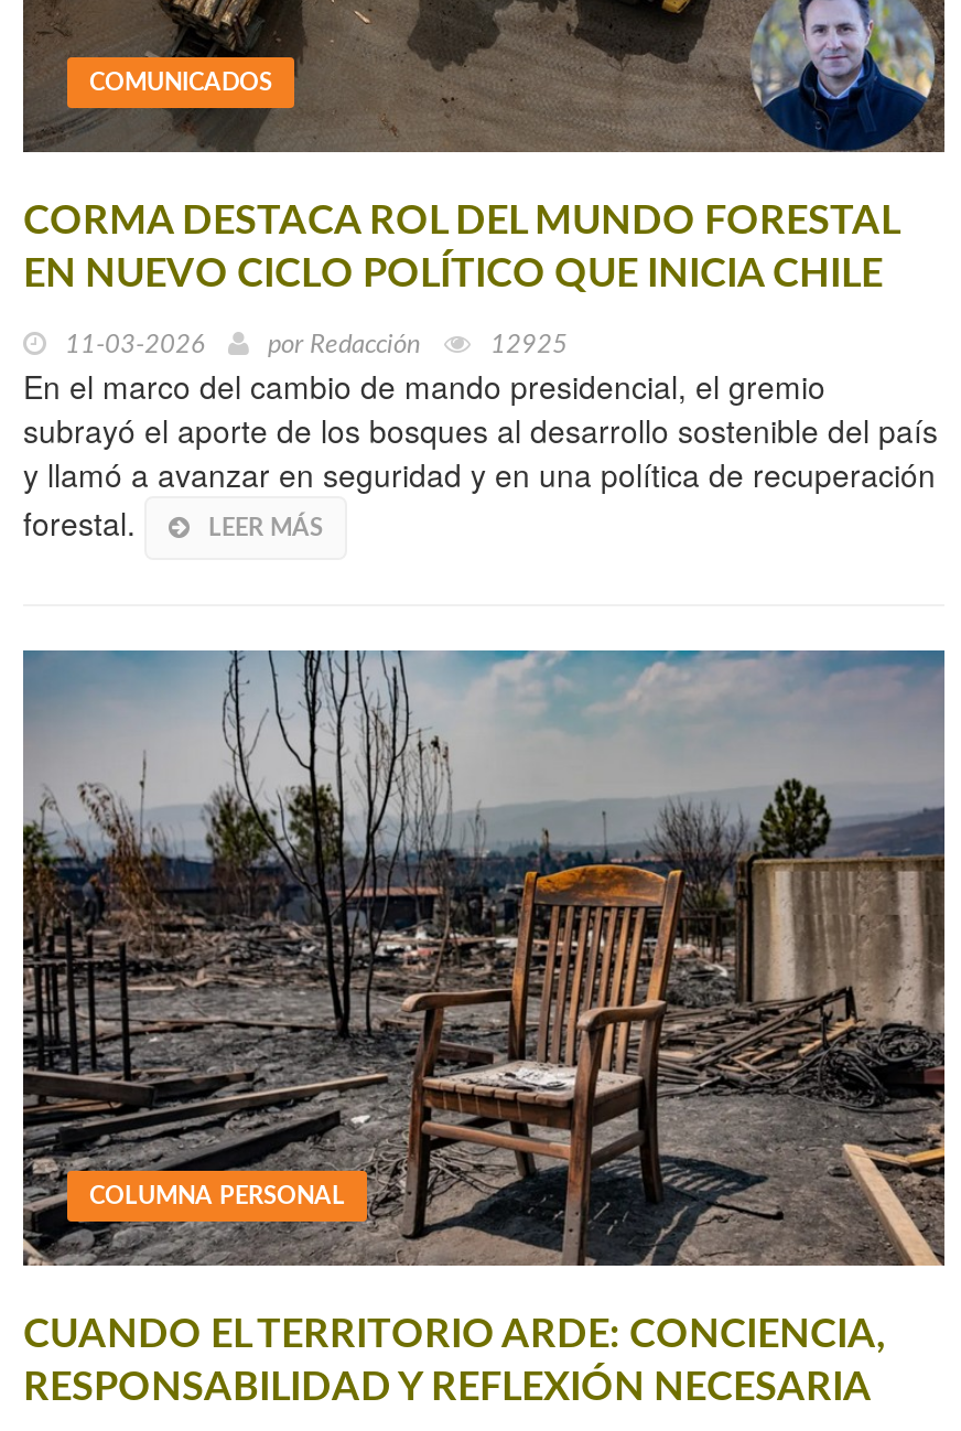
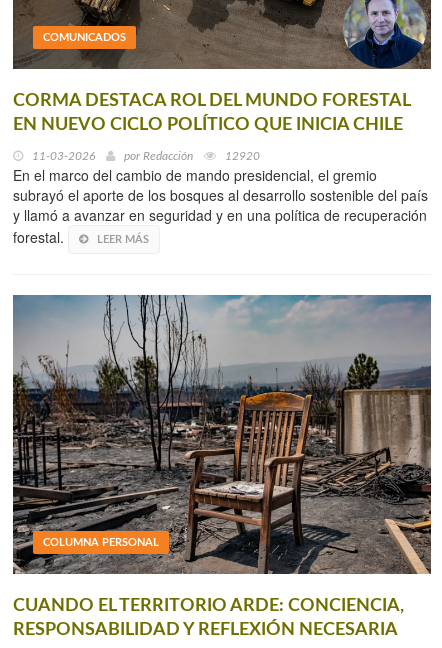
[490,331,568,357] 12925 -> [225,150,260,162] 12920

